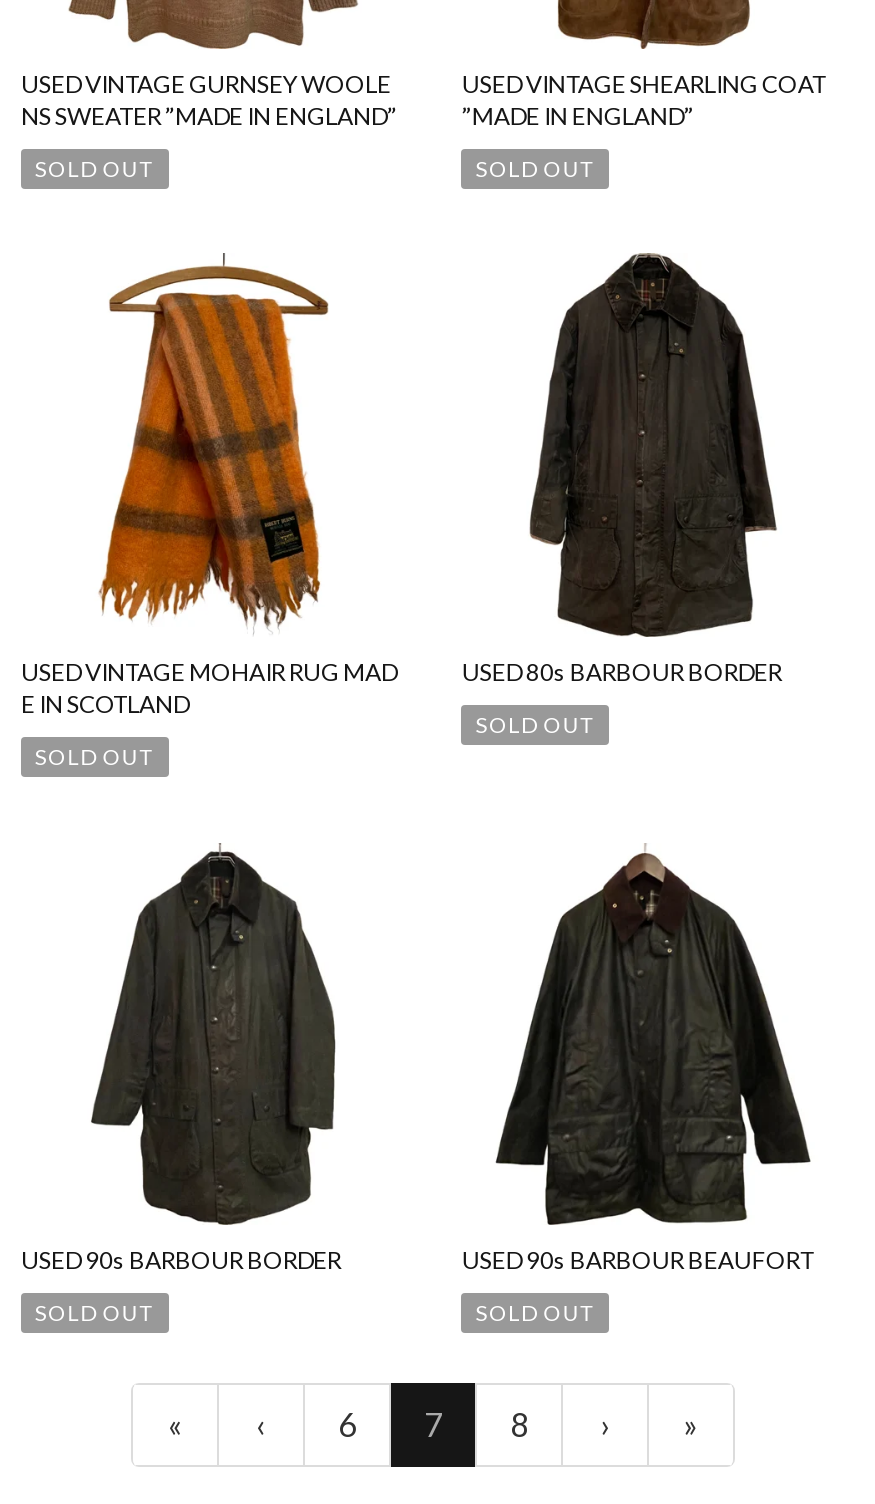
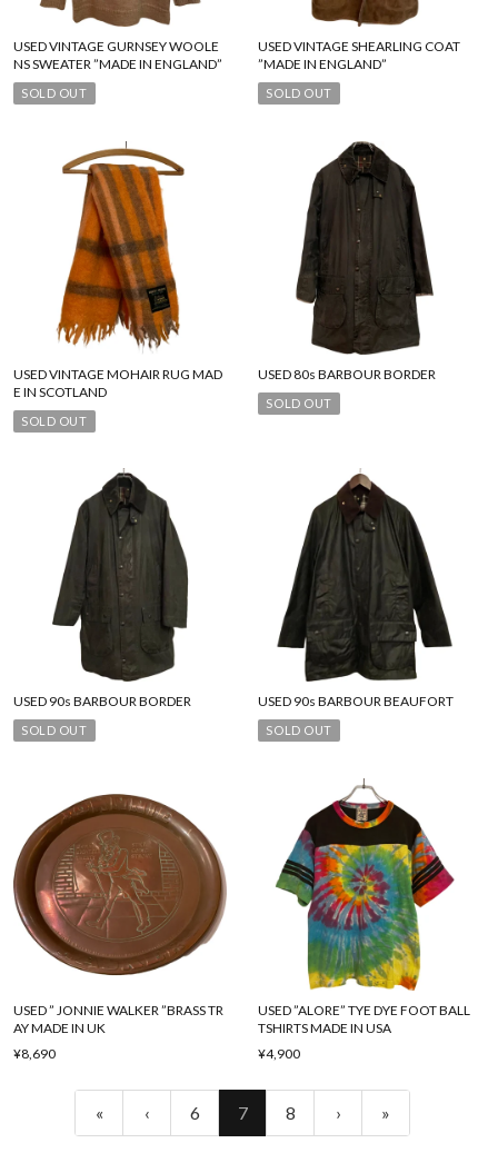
none -> [12,793,228,1062] [image] | USED ” JONNIE WALKER ”BRASS TR | AY MADE IN UK | ¥8,690
none -> [258,778,471,1062] [image] | USED ”ALORE” TYE DYE FOOT BALL | TSHIRTS MADE IN USA | ¥4,900

